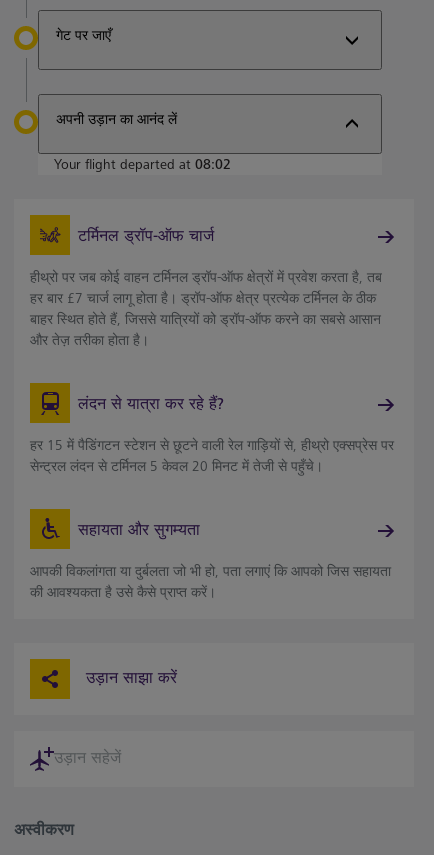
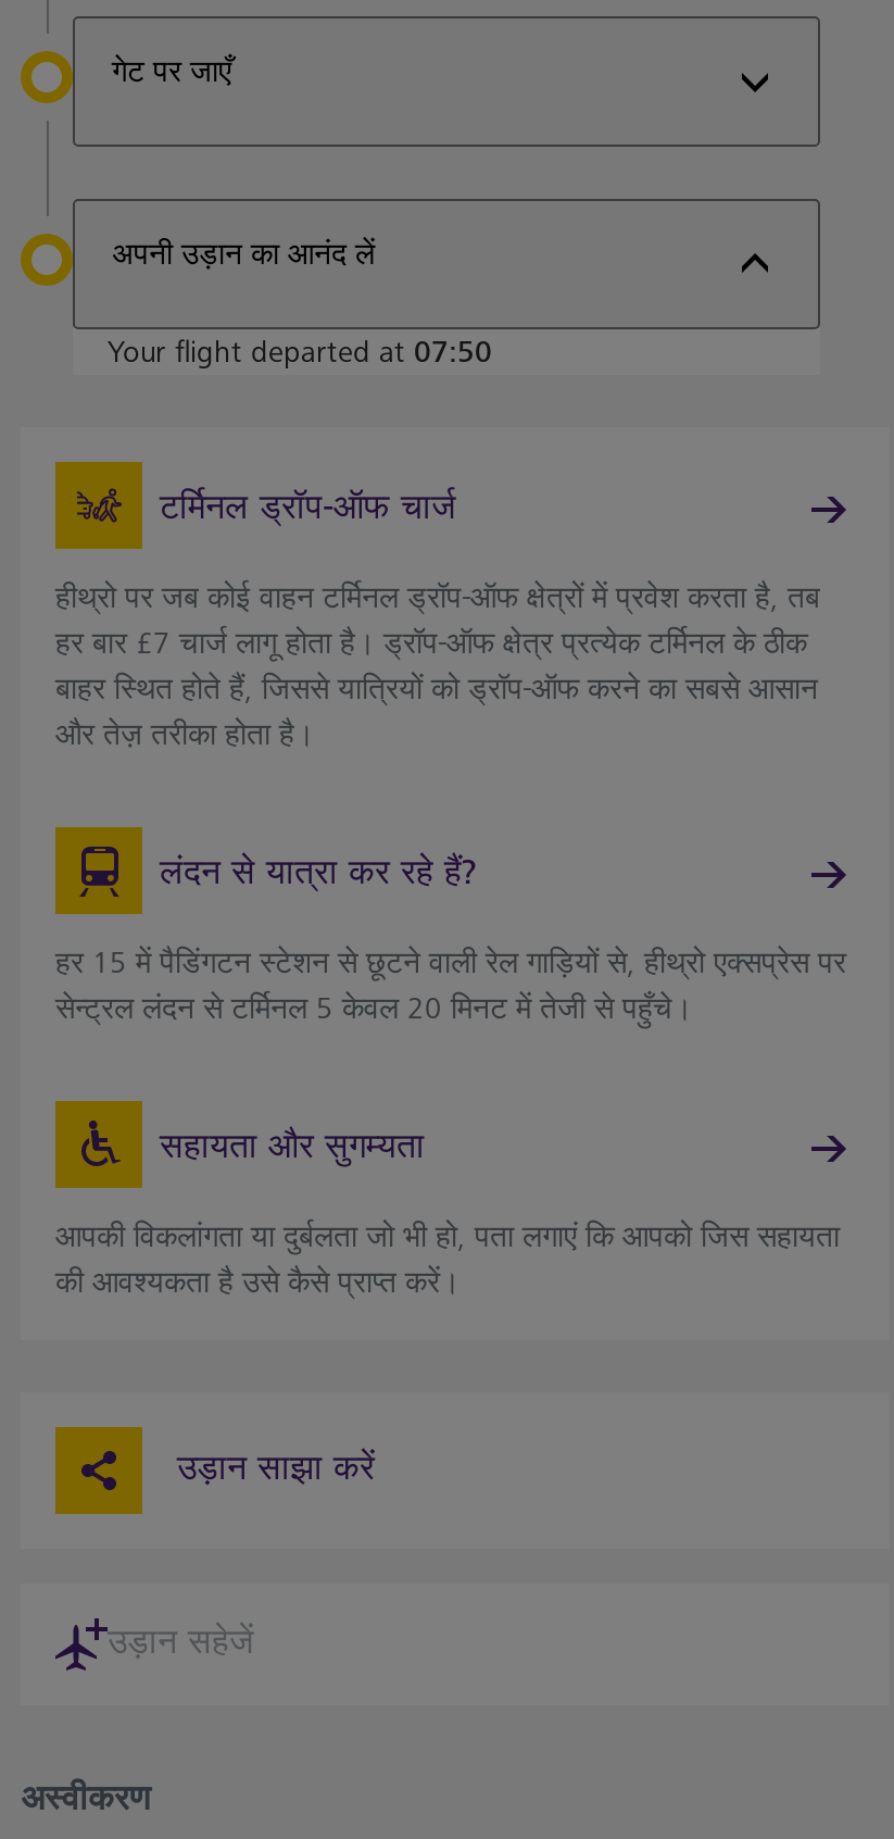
[54,156,231,173] Your flight departed at 08:02 -> [108,334,492,371] Your flight departed at 07:50

